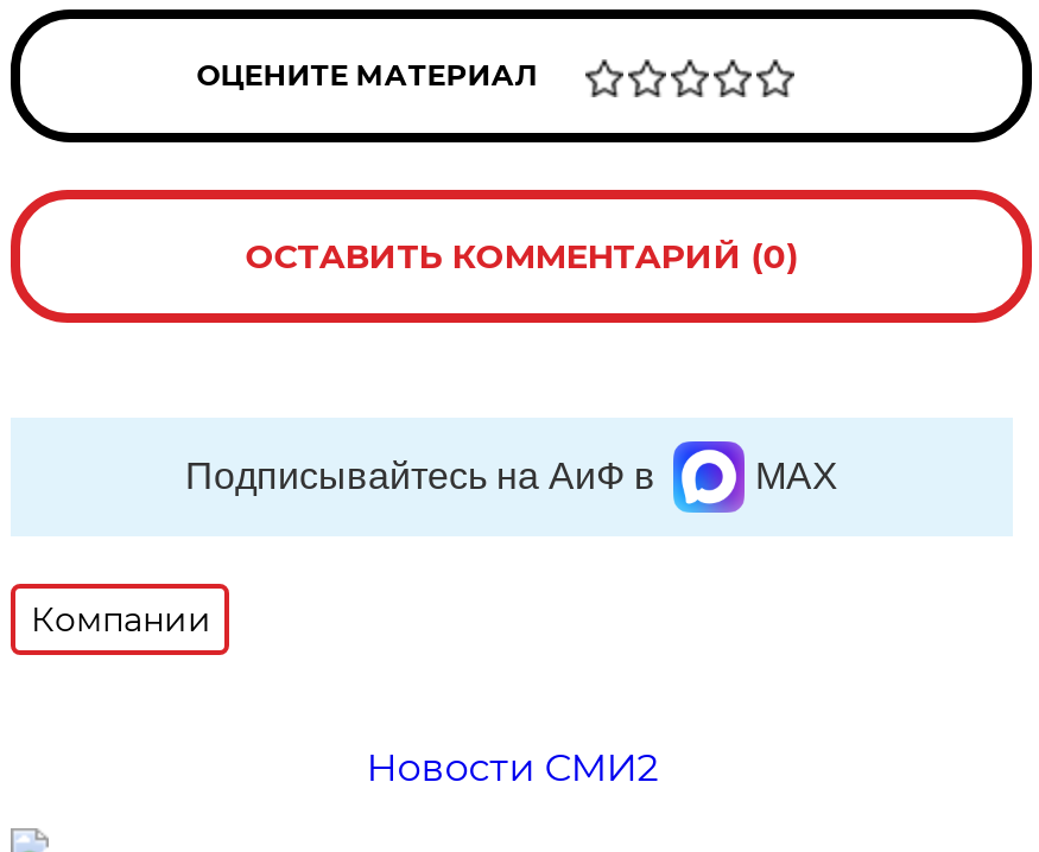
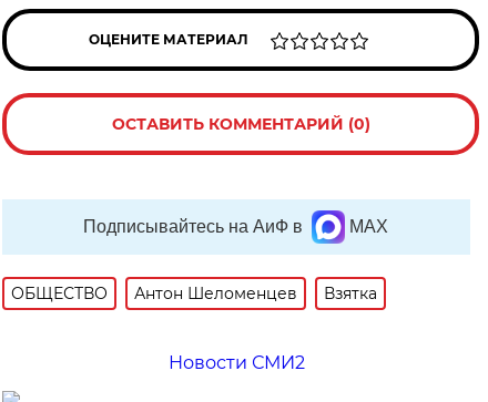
[31,598,211,641] Компании -> [12,283,378,303] ОБЩЕСТВО | Антон Шеломенцев | Взятка

